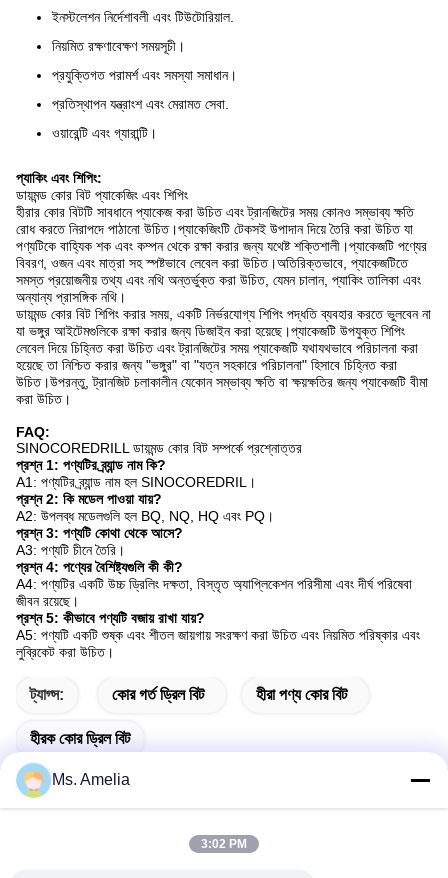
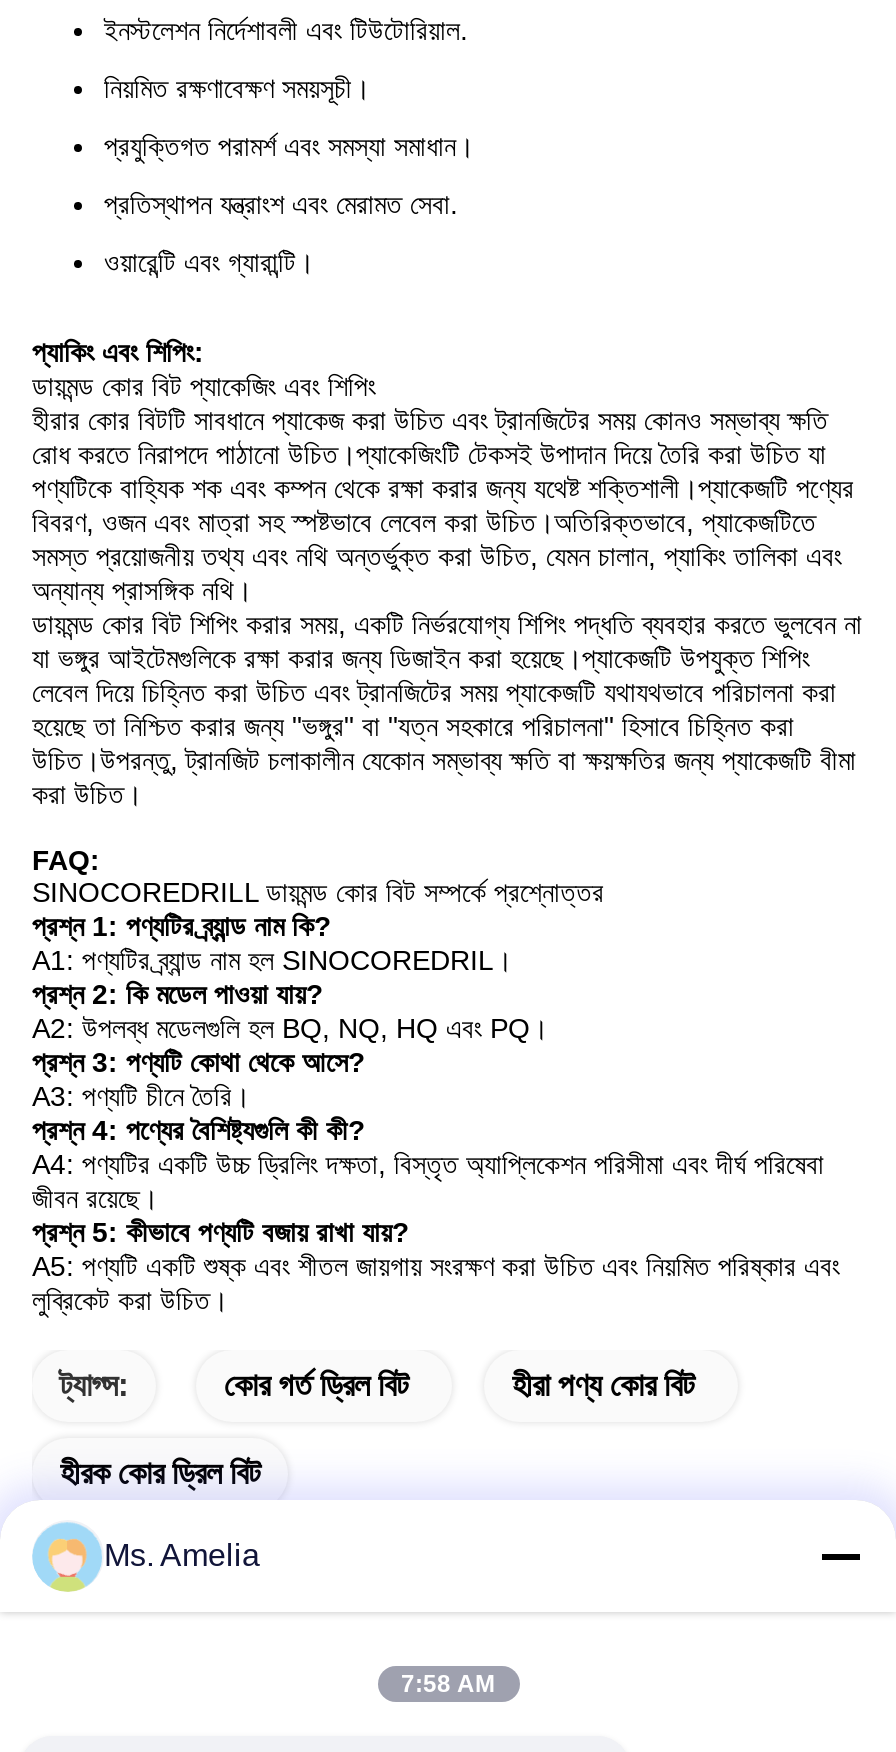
[201,837,247,851] 3:02 PM -> [401,1670,495,1698] 7:58 AM

